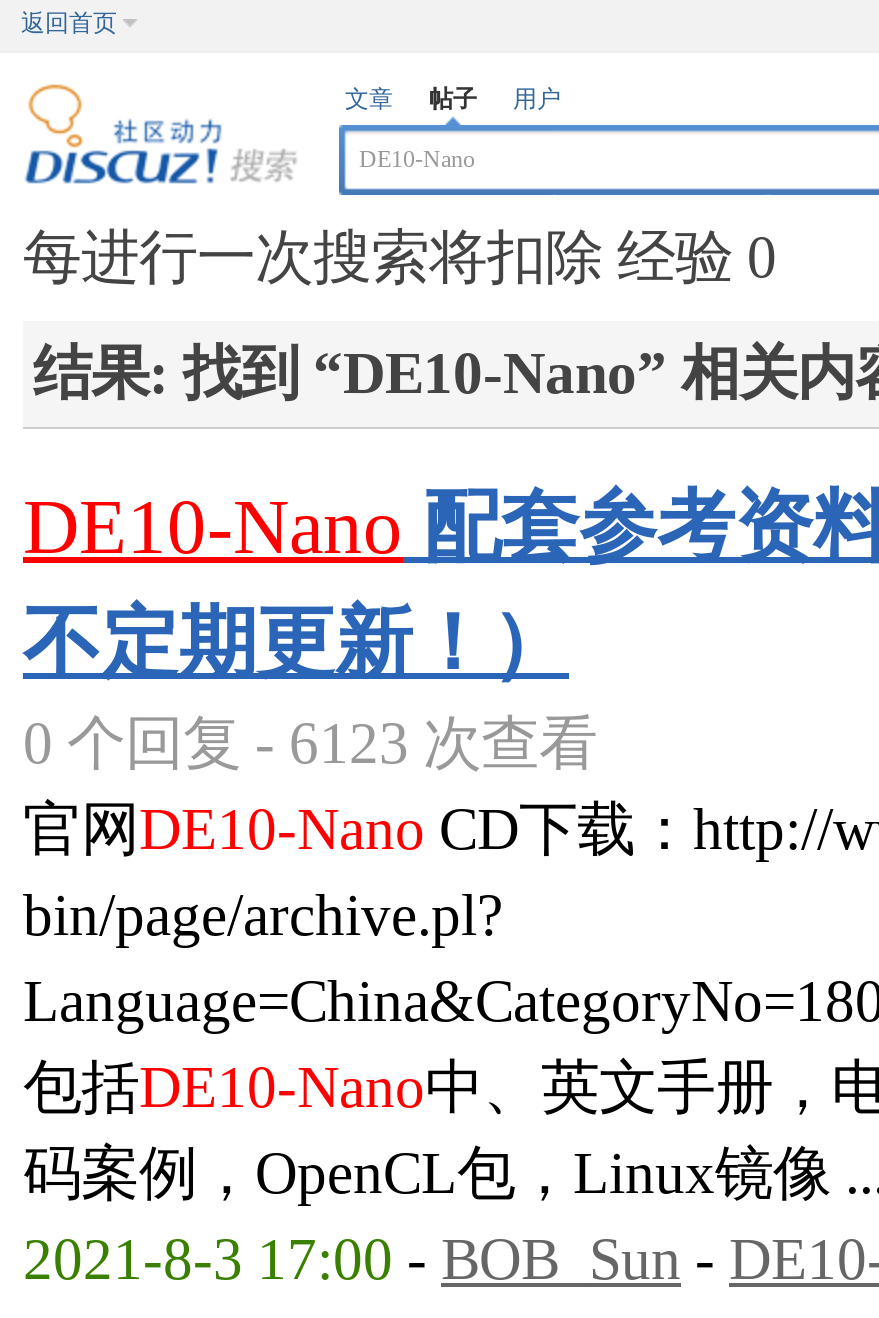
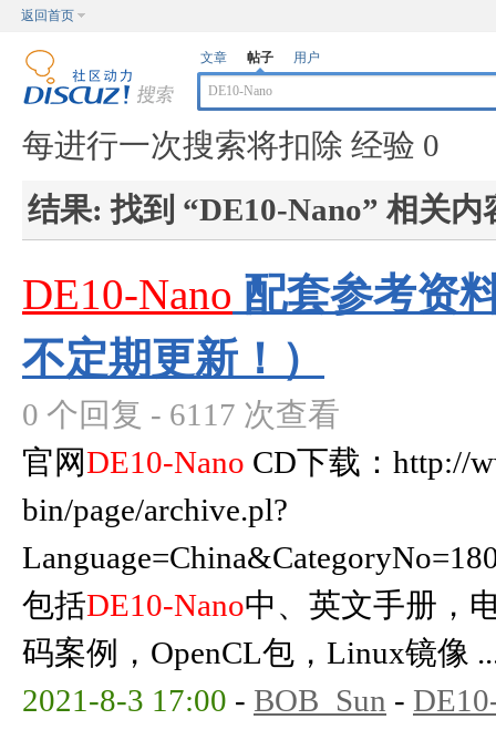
[23,711,597,775] 0 个回复 - 6123 次查看 -> [22,397,340,432] 0 个回复 - 6117 次查看

